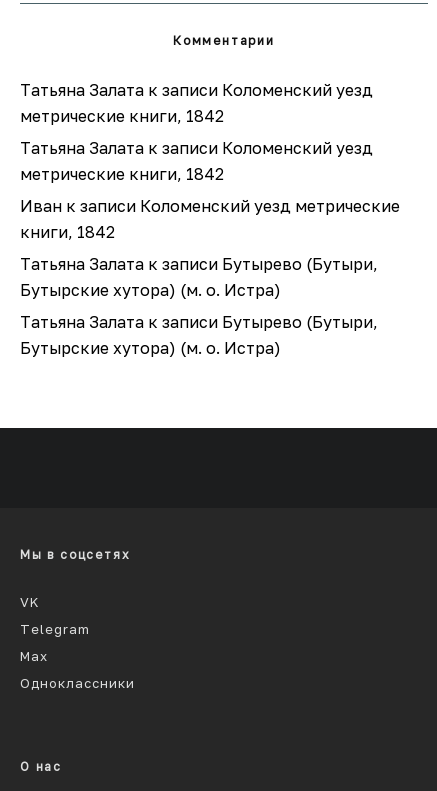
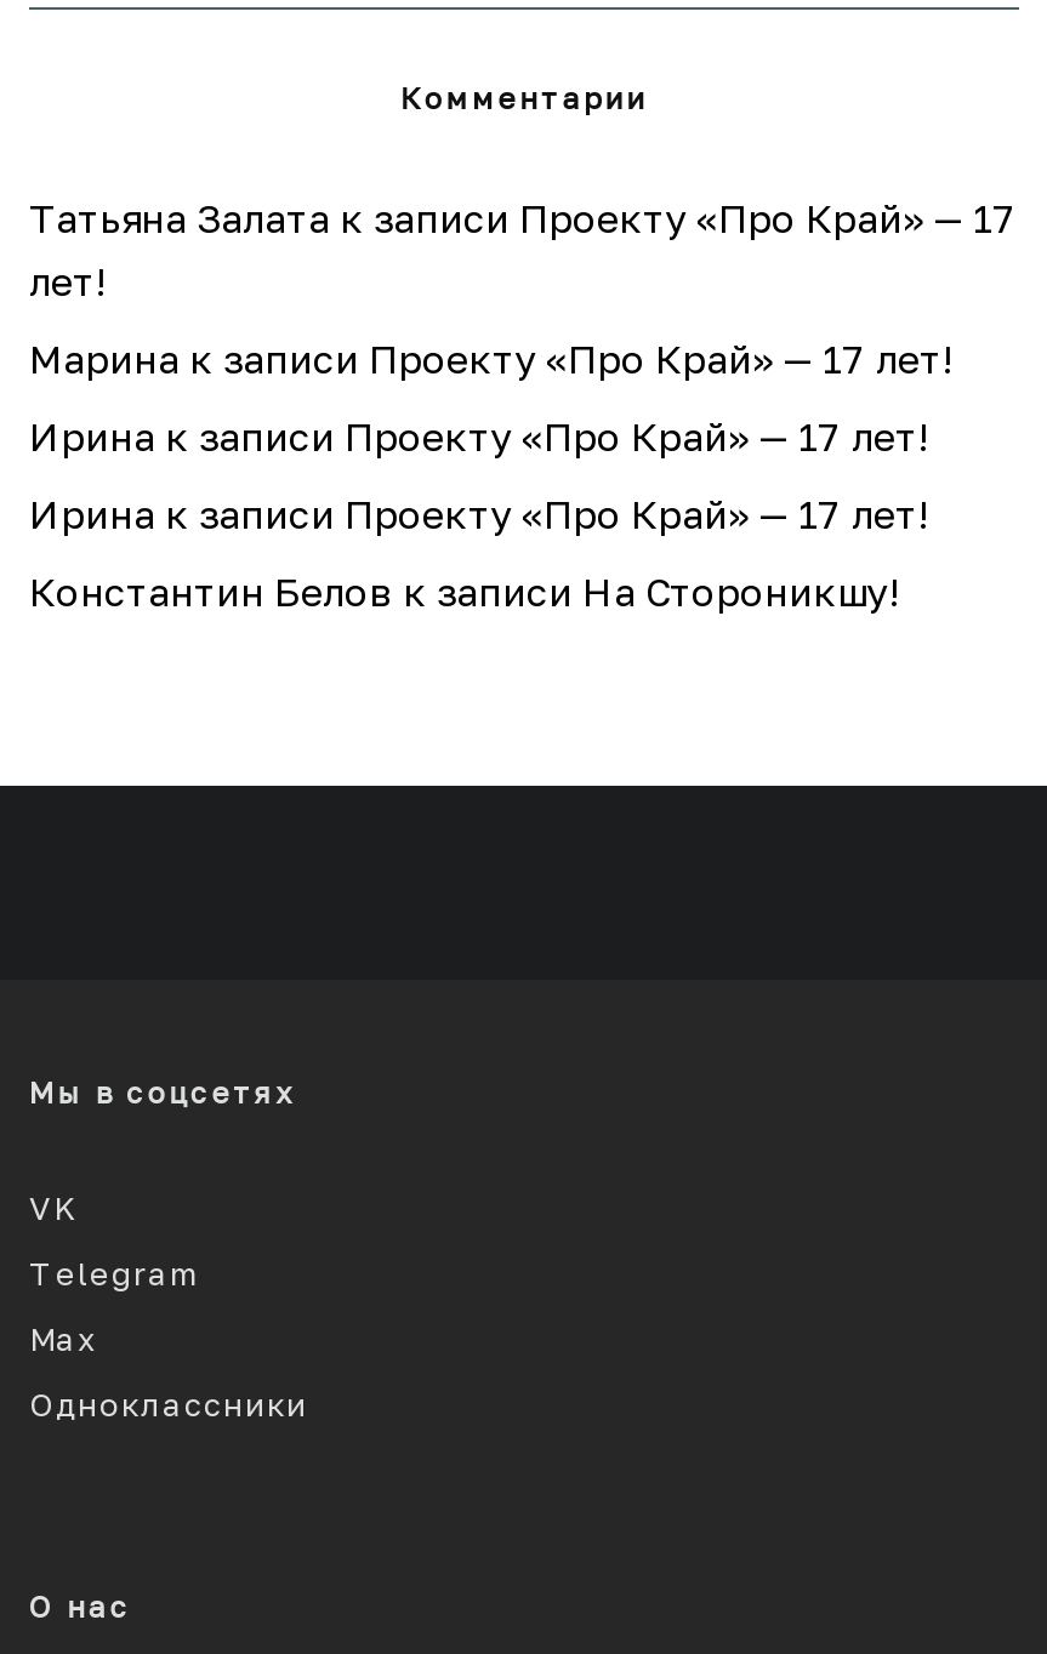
[20,81,400,356] Татьяна Залата к записи Коломенский уезд | метрические книги, 1842 | Татьяна Залата к записи Коломенский уезд | метрические книги, 1842 | Иван к записи Коломенский уезд метрические | книги, 1842 | Татьяна Залата к записи Бутырево (Бутыри, | Бутырские хутора) (м. о. Истра) | Татьяна Залата к записи Бутырево (Бутыри, | Бутырские хутора) (м. о. Истра) -> [29,199,1017,614] Татьяна Залата к записи Проекту «Про Край» — 17 | лет! | Марина к записи Проекту «Про Край» — 17 лет! | Ирина к записи Проекту «Про Край» — 17 лет! | Ирина к записи Проекту «Про Край» — 17 лет! | Константин Белов к записи На Стороникшу!

